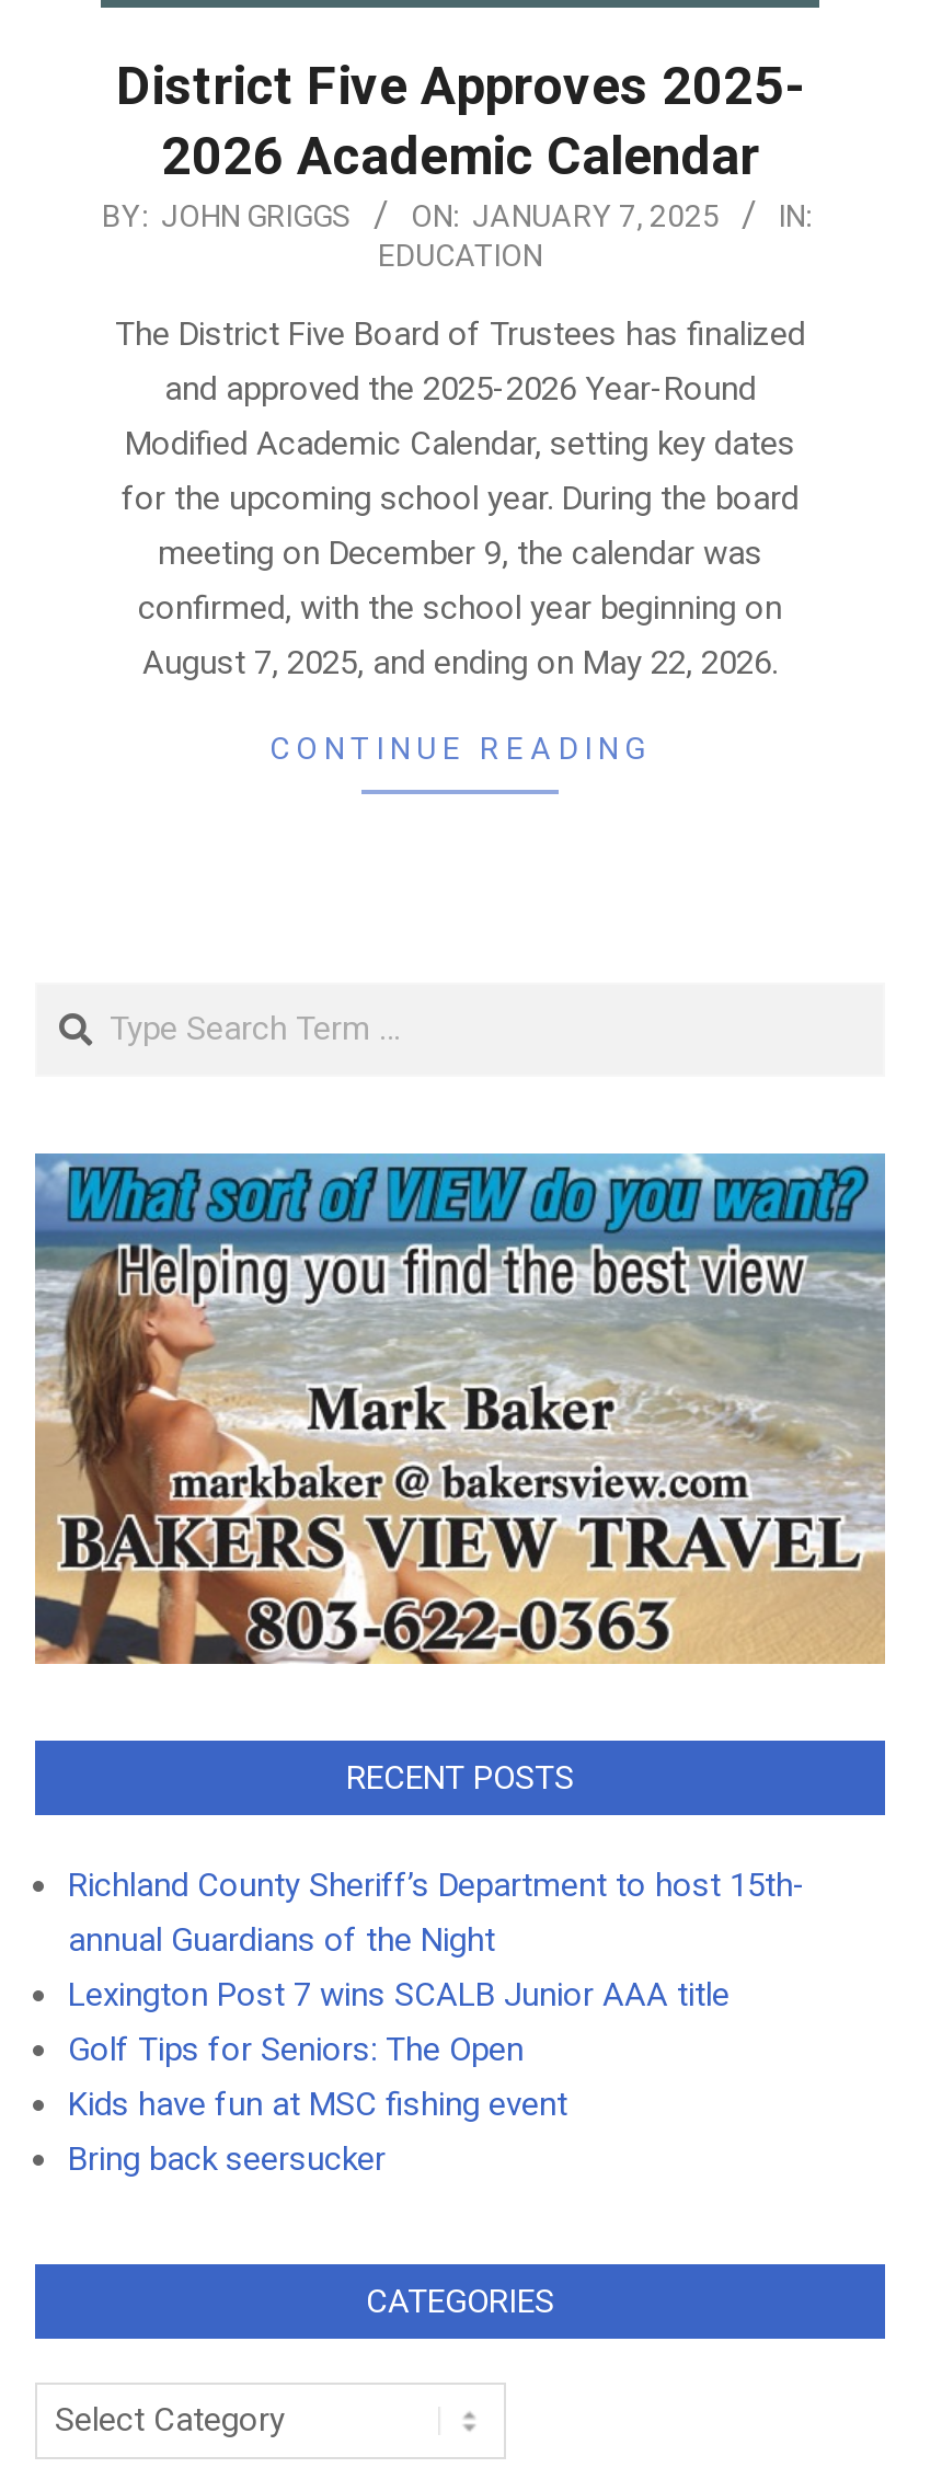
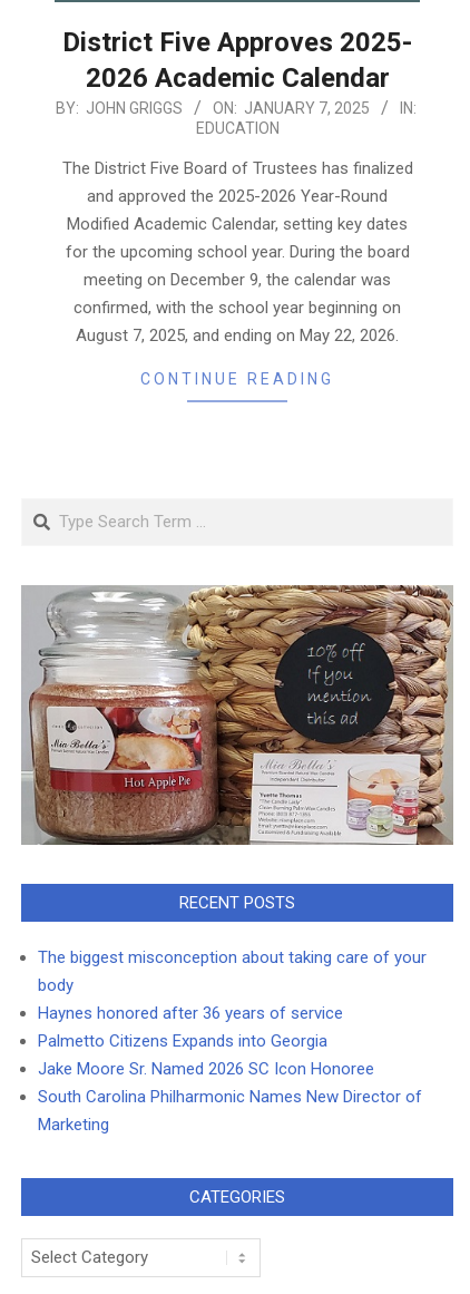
[35,1151,887,1666] [image] -> [21,584,453,846] [image]
[68,1866,806,2179] Richland County Sheriff’s Department to host 15th- | annual Guardians of the Night | Lexington Post 7 wins SCALB Junior AAA title | Golf Tips for Seniors: The Open | Kids have fun at MSC fishing event | Bring back seersucker -> [38,947,427,1134] The biggest misconception about taking care of your | body | Haynes honored after 36 years of service | Palmetto Citizens Expands into Georgia | Jake Moore Sr. Named 2026 SC Icon Honoree | South Carolina Philharmonic Names New Director of | Marketing

